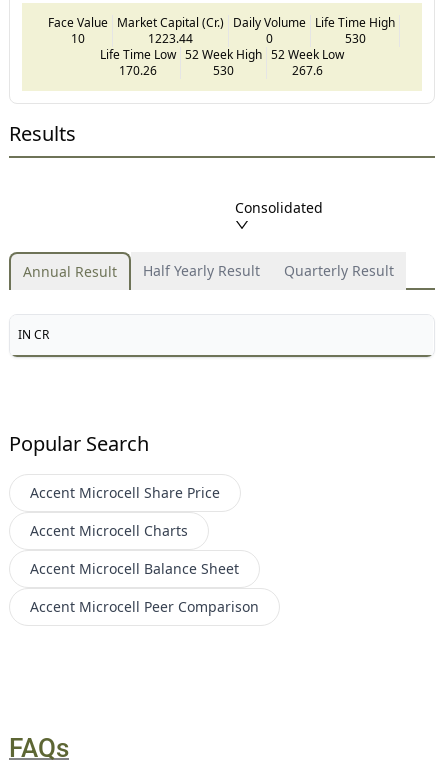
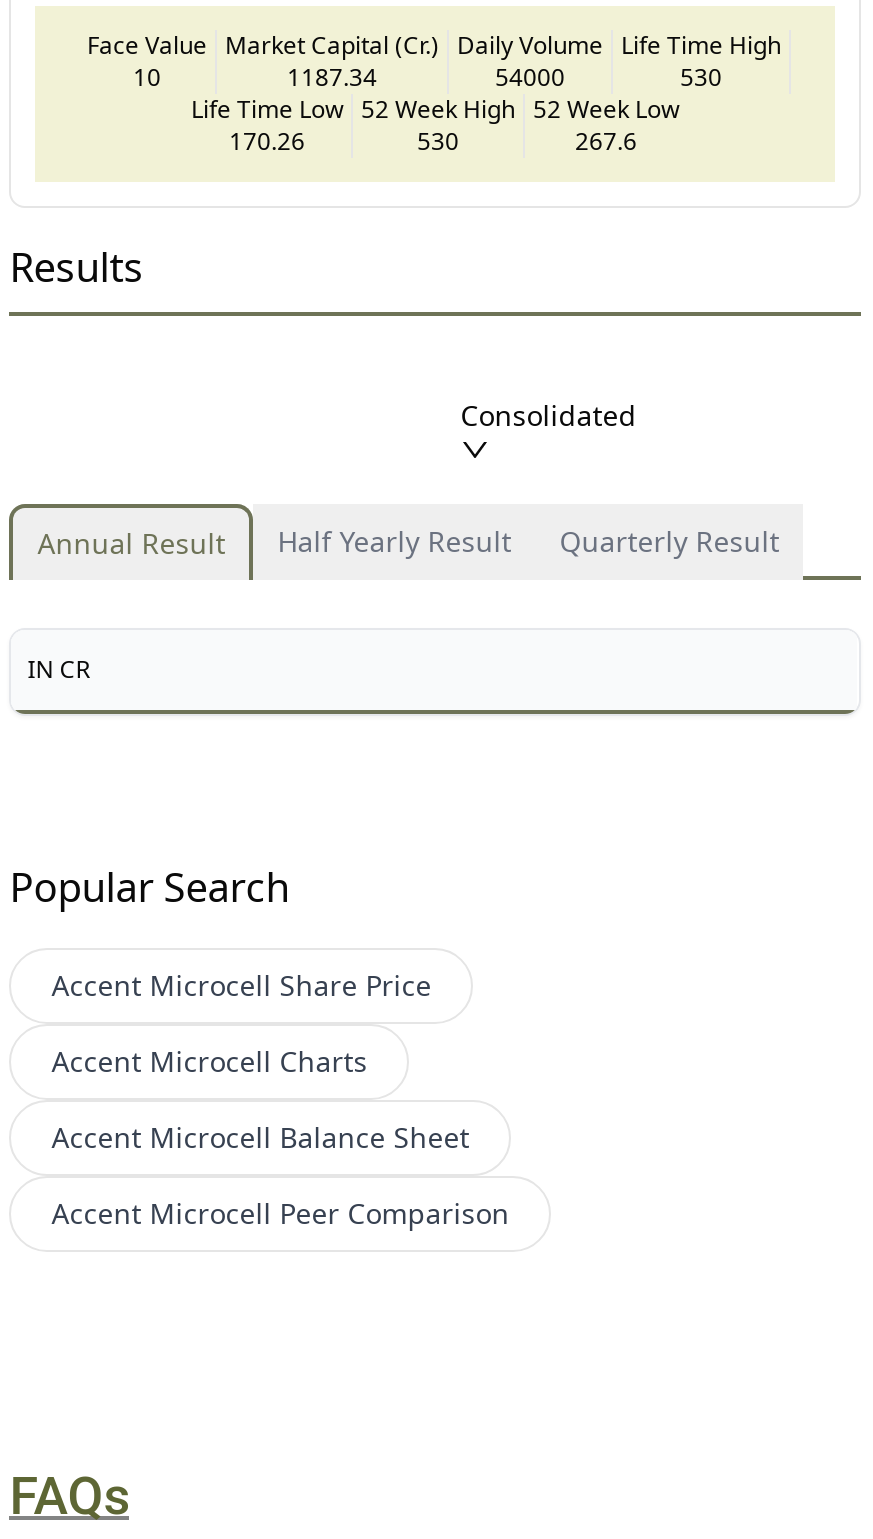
[148,30,193,47] 1223.44 -> [287,60,377,94] 1187.34
[266,30,273,47] 0 -> [495,60,565,94] 54000

